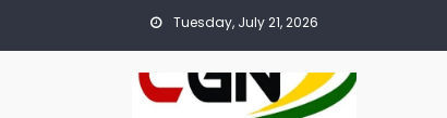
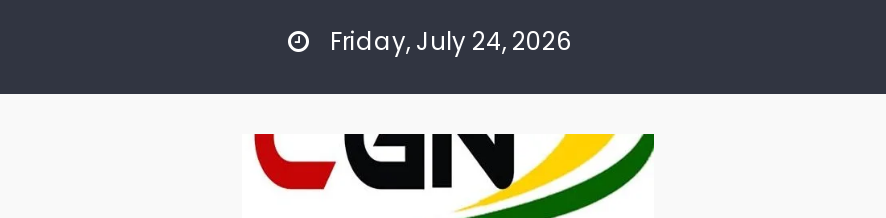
[170,13,318,31] Tuesday, July 21, 2026 -> [324,24,572,58] Friday, July 24, 2026

